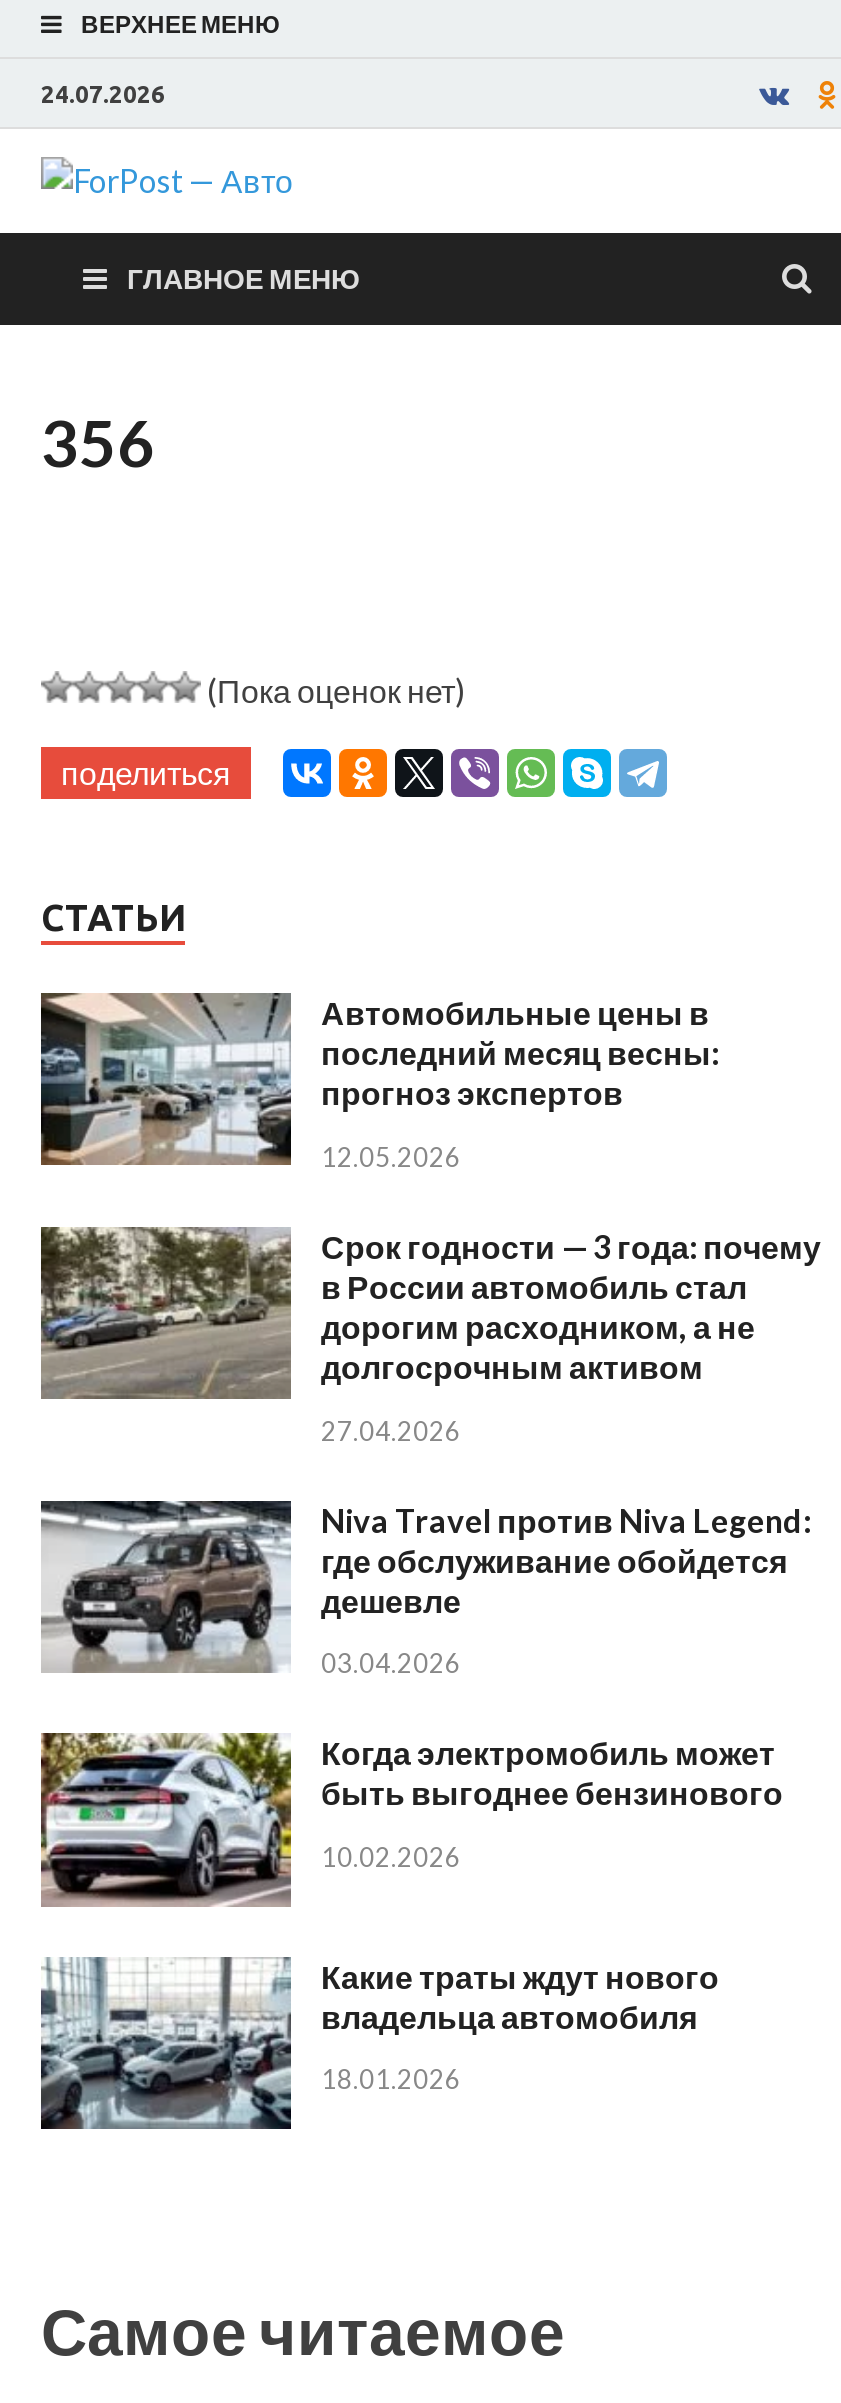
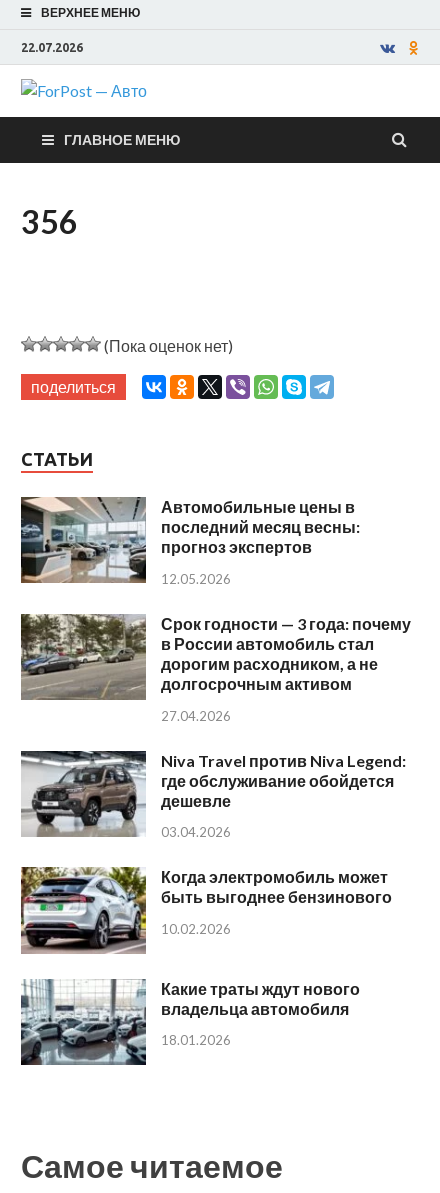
[41,80,165,106] 24.07.2026 -> [21,40,83,53] 22.07.2026

